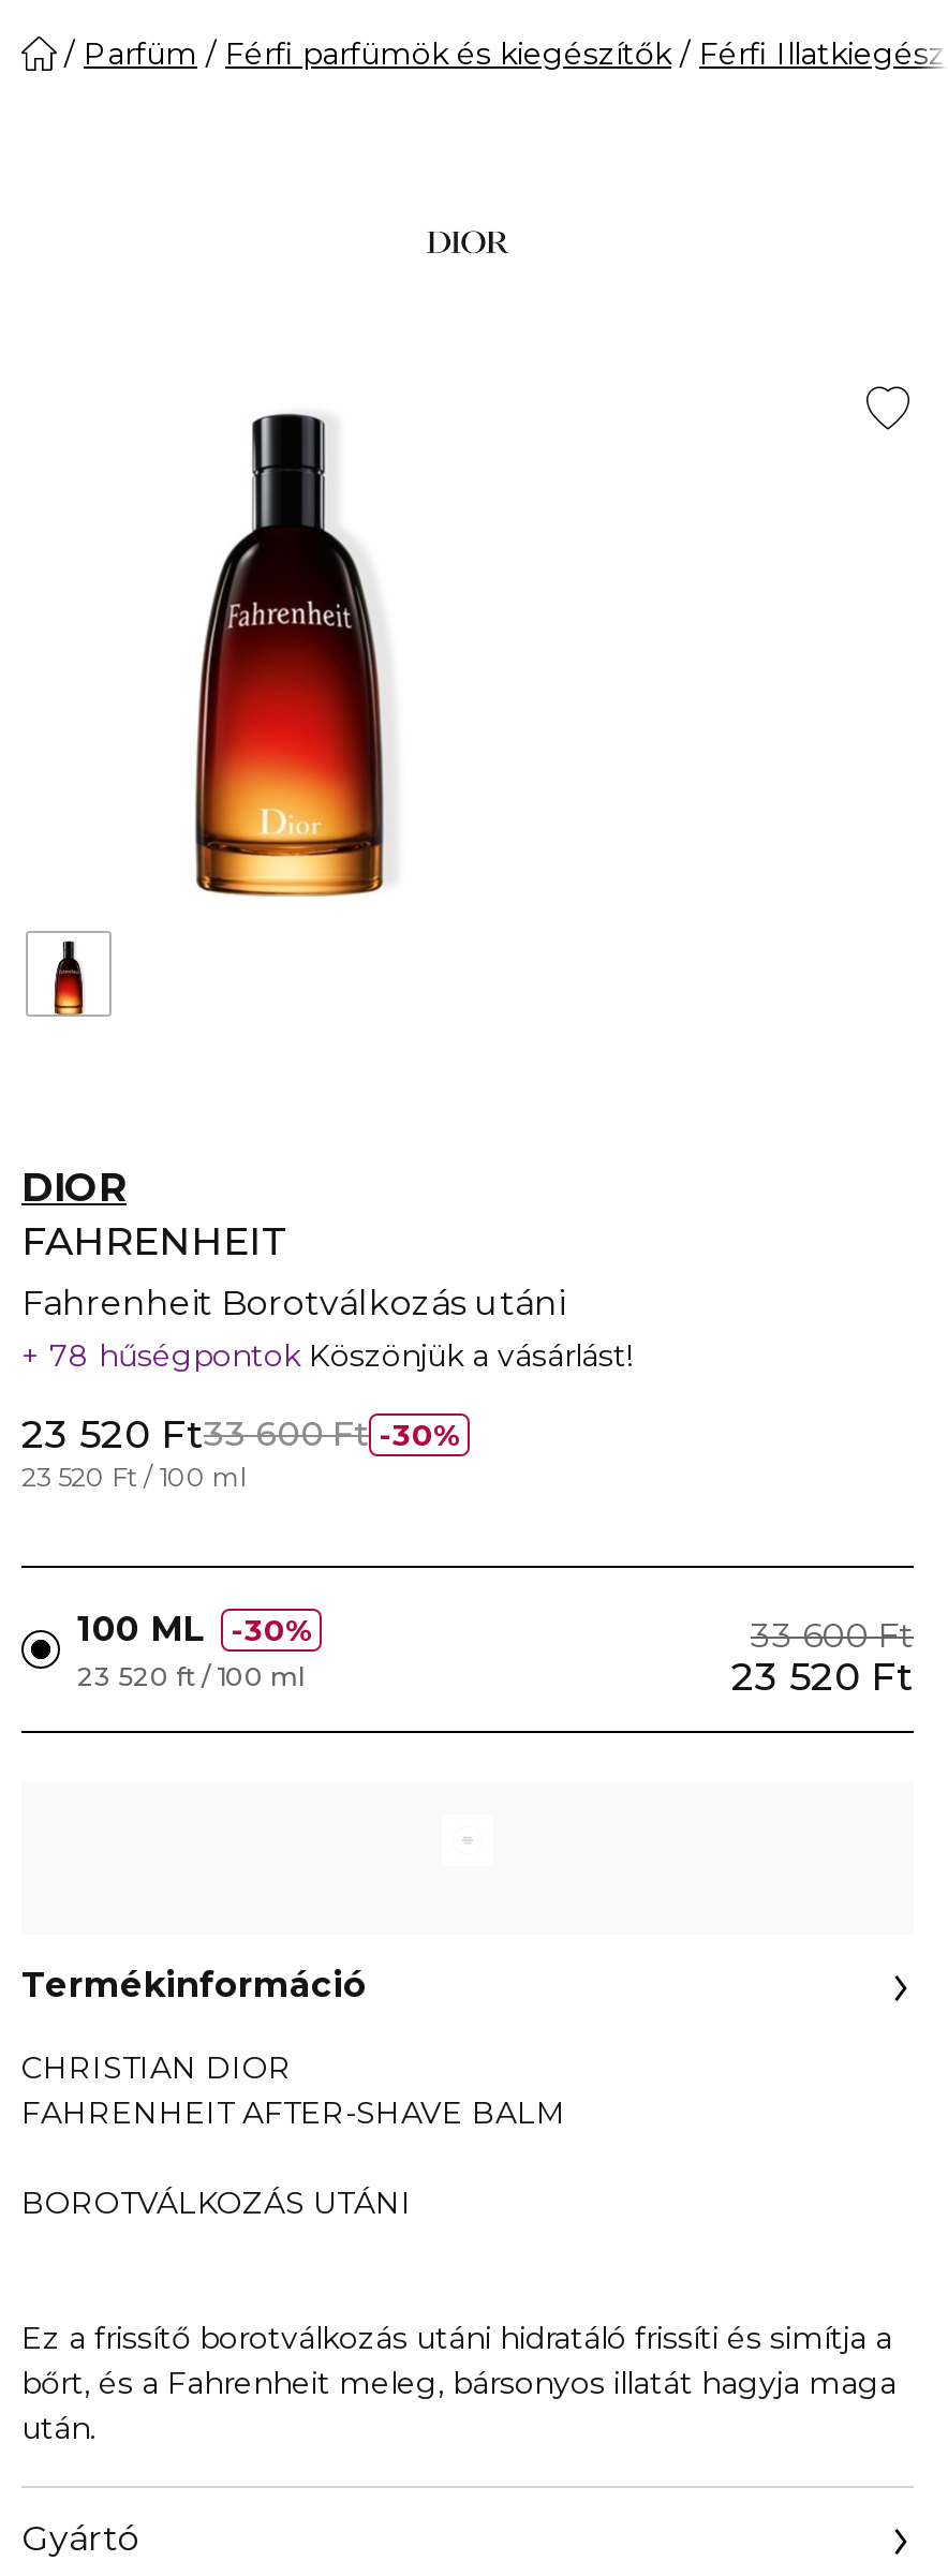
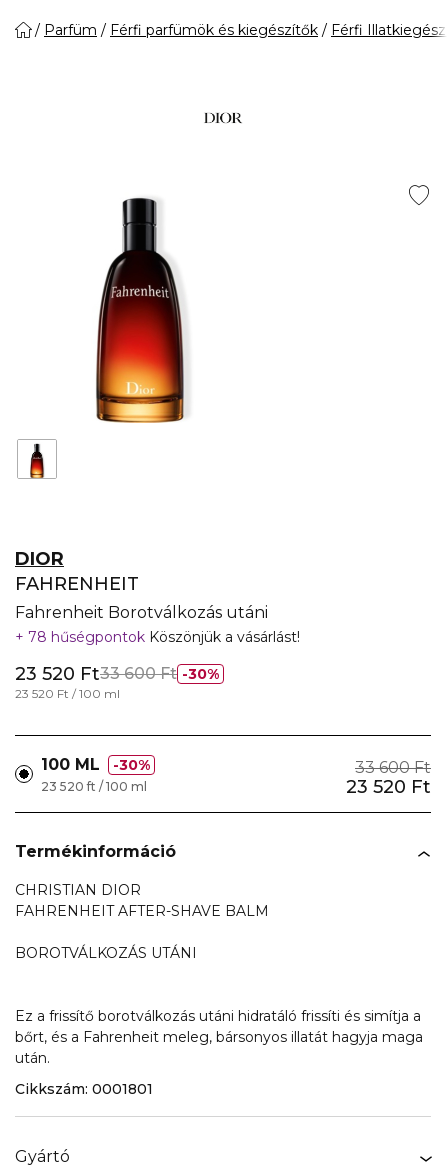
moved [21,1965,897,2447] -> [15,842,423,1067]: Termékinformáció | CHRISTIAN DIOR | FAHRENHEIT AFTER-SHAVE BALM | BOROTVÁLKOZÁS UTÁNI | Ez a frissítő borotválkozás utáni hidratáló frissíti és simítja a | bőrt, és a Fahrenheit meleg, bársonyos illatát hagyja maga | után.
none -> [15,1080,153,1098] Cikkszám 0001801

